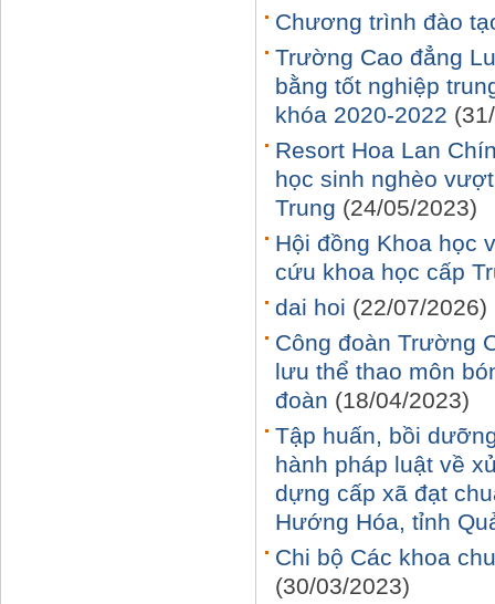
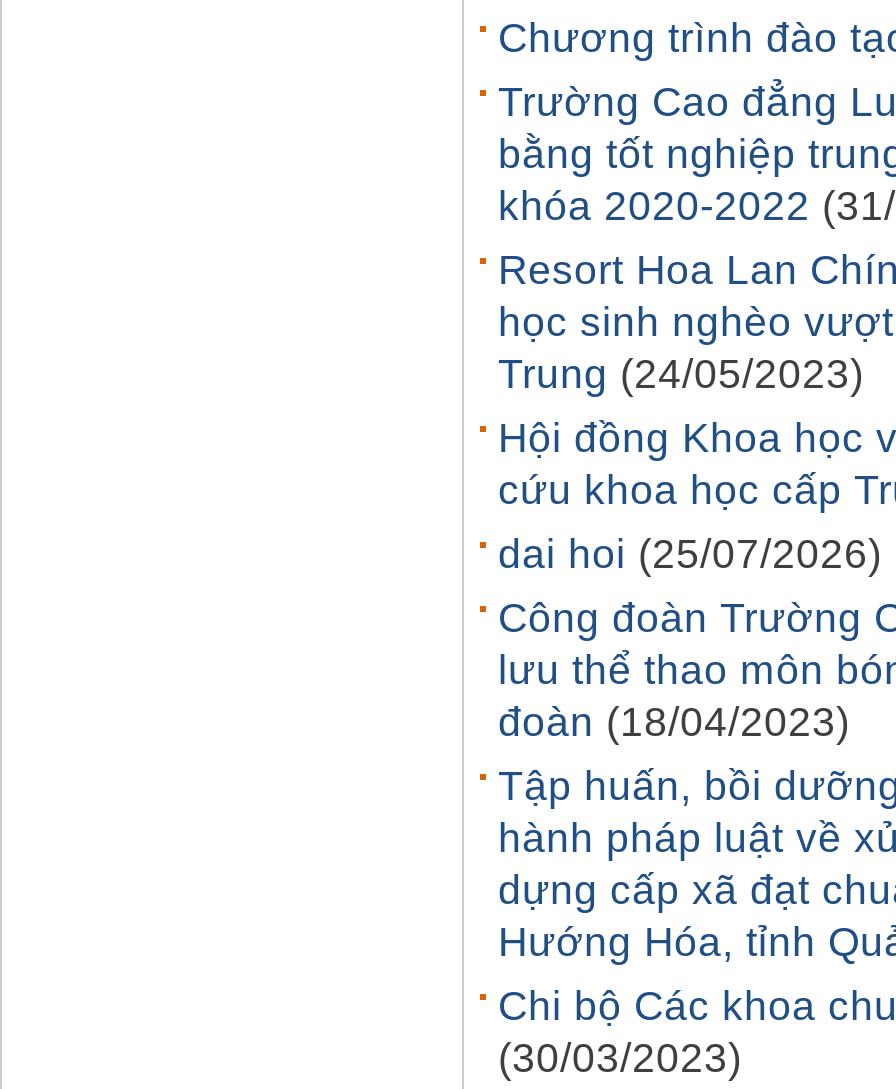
[275,294,487,319] dai hoi (22/07/2026) -> [498,529,882,575] dai hoi (25/07/2026)

